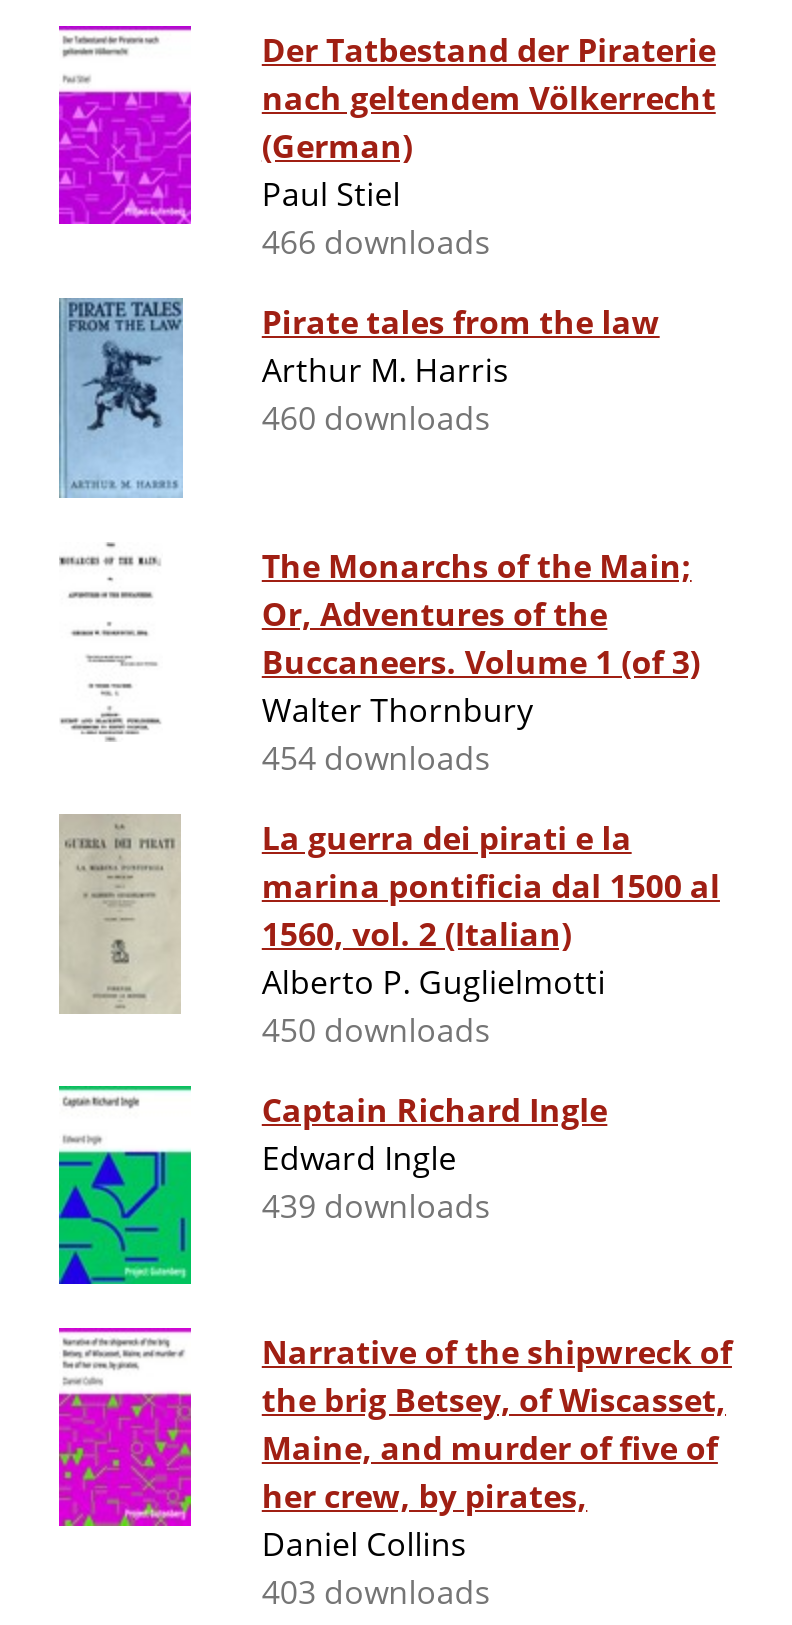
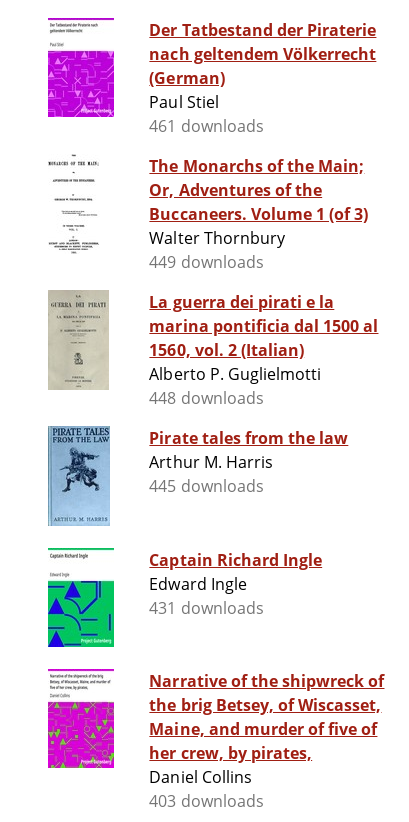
[262,220,491,440] 466 downloads | 460 downloads -> [149,115,264,137] 461 downloads
moved [57,296,660,500] -> [48,426,348,526]: [image] | Pirate tales from the law | Arthur M. Harris
moved [262,544,700,732] -> [149,155,368,249]: The Monarchs of the Main; | Or, Adventures of the | Buccaneers. Volume 1 (of 3) | Walter Thornbury
[262,736,491,780] 454 downloads -> [149,251,264,273] 449 downloads
moved [262,816,720,1004] -> [149,291,378,385]: La guerra dei pirati e la | marina pontificia dal 1500 al | 1560, vol. 2 (Italian) | Alberto P. Guglielmotti
[262,1008,491,1052] 450 downloads -> [149,387,264,497] 448 downloads | 445 downloads
[262,1184,491,1228] 439 downloads -> [149,597,264,619] 431 downloads

